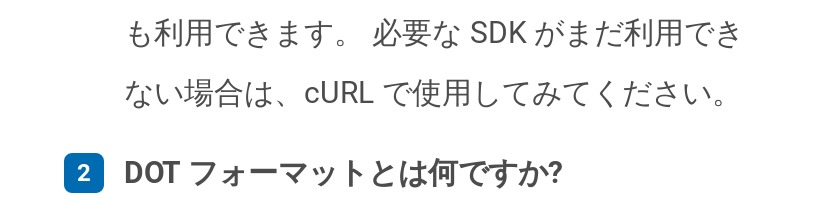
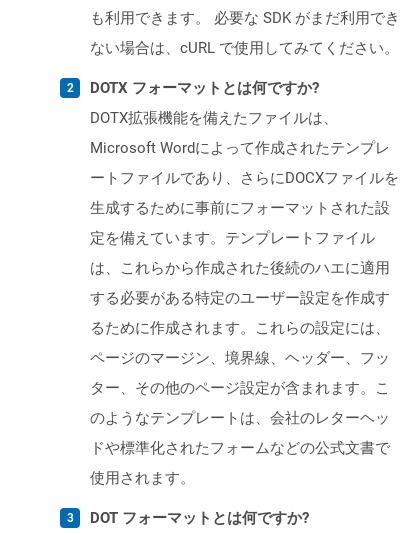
none -> [90,79,399,487] DOTX フォーマットとは何ですか? | DOTX拡張機能を備えたファイルは、 | Microsoft Wordによって作成されたテンプレ | ートファイルであり、さらにDOCXファイルを | 生成するために事前にフォーマットされた設 | 定を備えています。テンプレートファイル | は、これらから作成された後続のハエに適用 | する必要がある特定のユーザー設定を作成す | るために作成されます。これらの設定には、 | ページのマージン、境界線、ヘッダー、フッ | ター、その他のページ設定が含まれます。こ | のようなテンプレートは、会社のレターヘッ | ドや標準化されたフォームなどの公式文書で | 使用されます。

